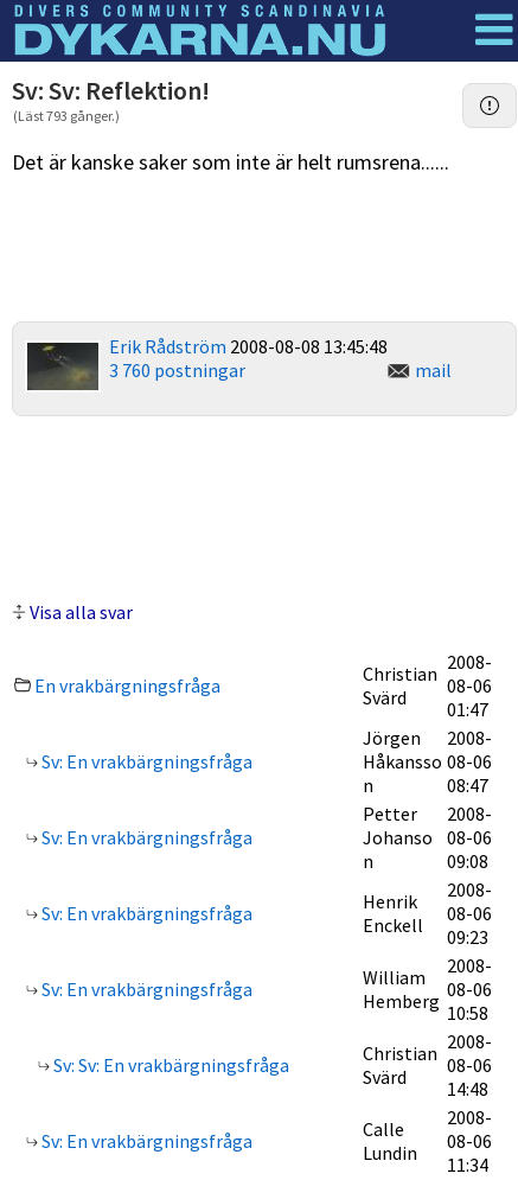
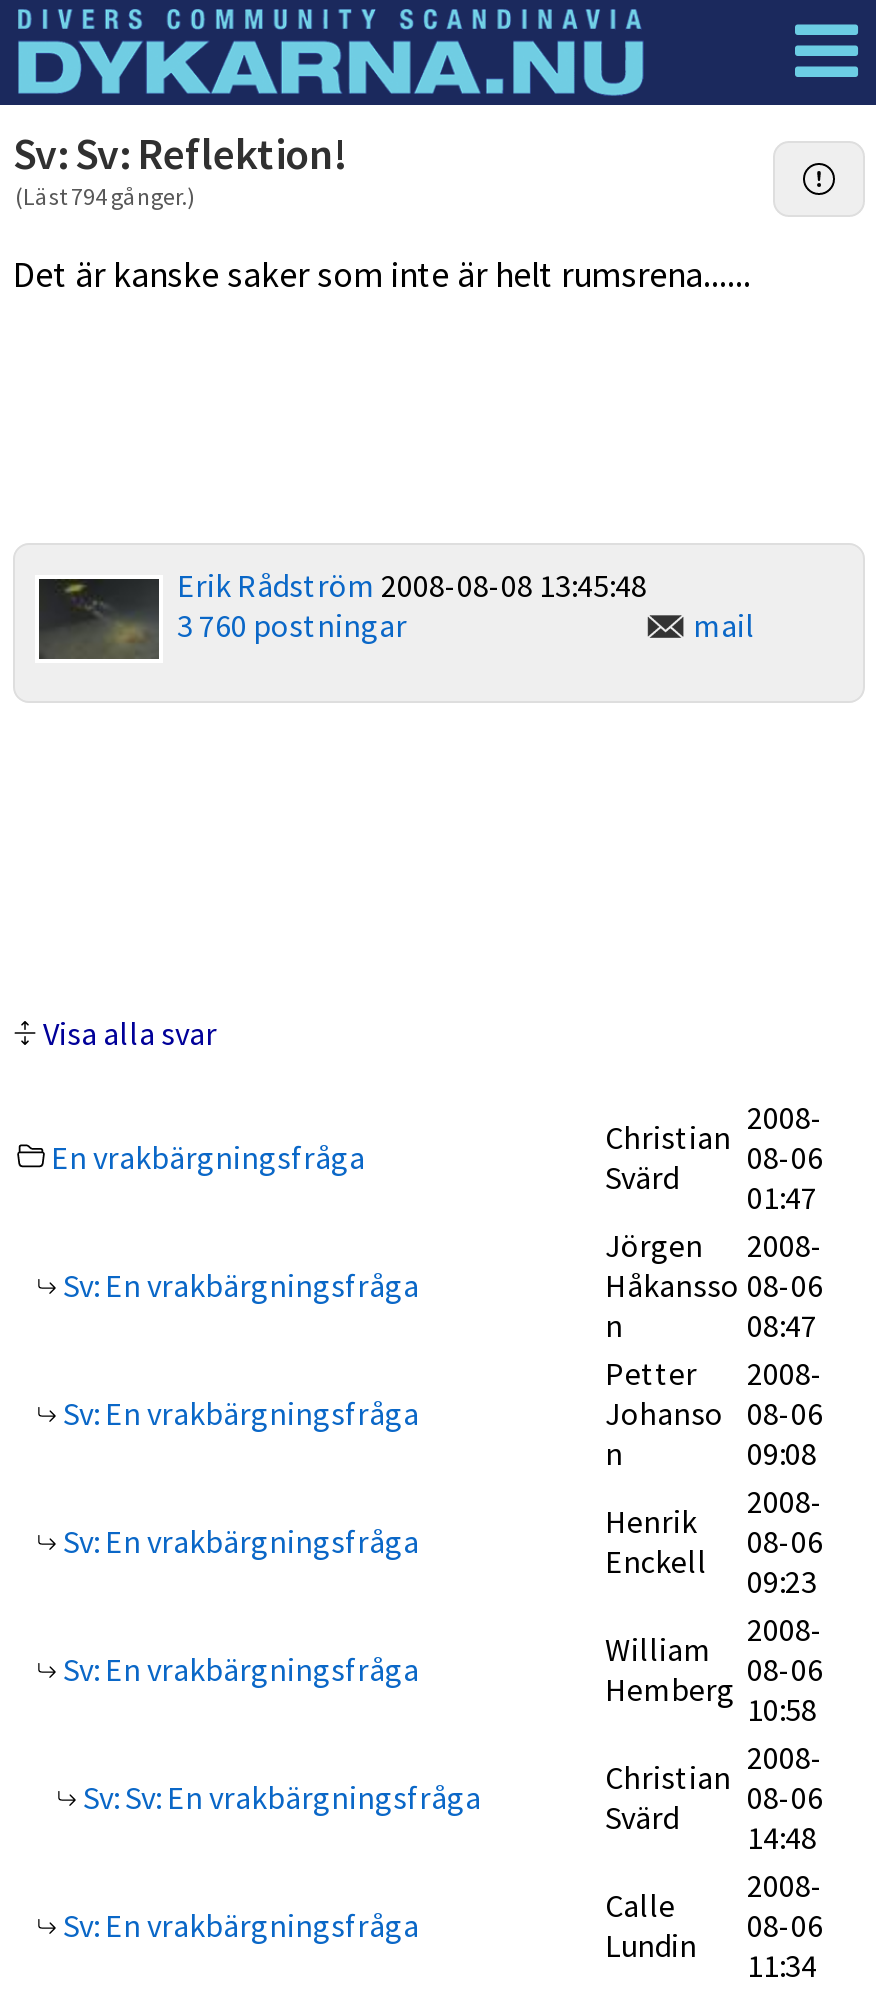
[13,107,120,125] (Läst 793 gånger.) -> [15,181,195,211] (Läst 794 gånger.)

